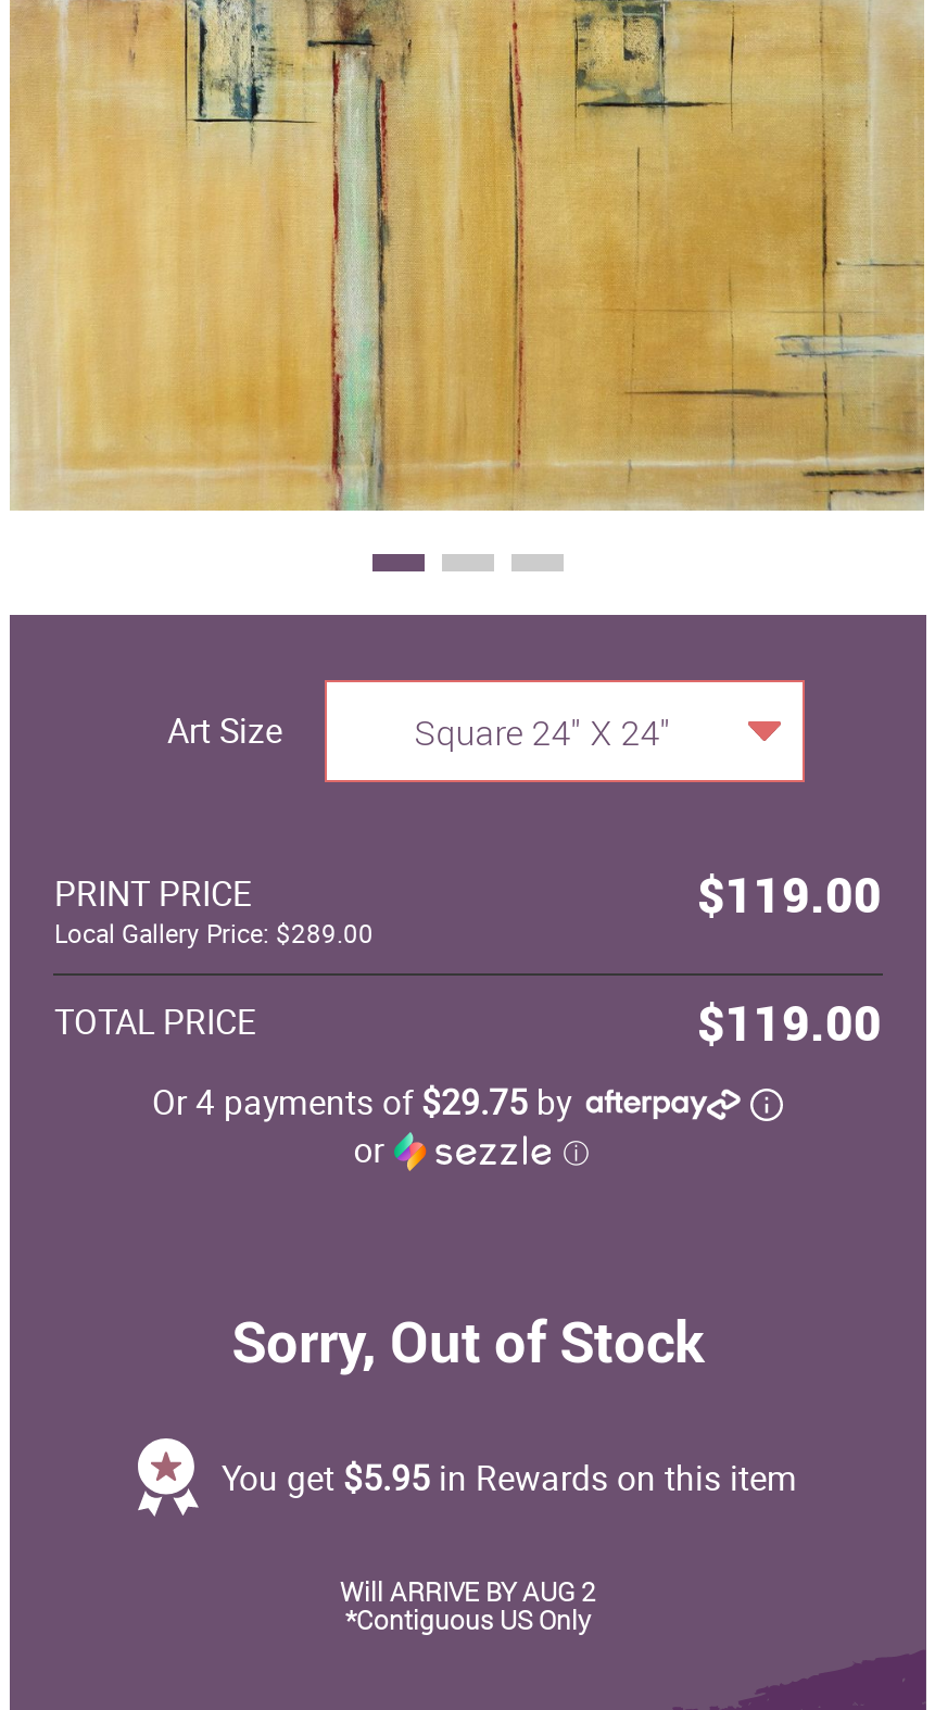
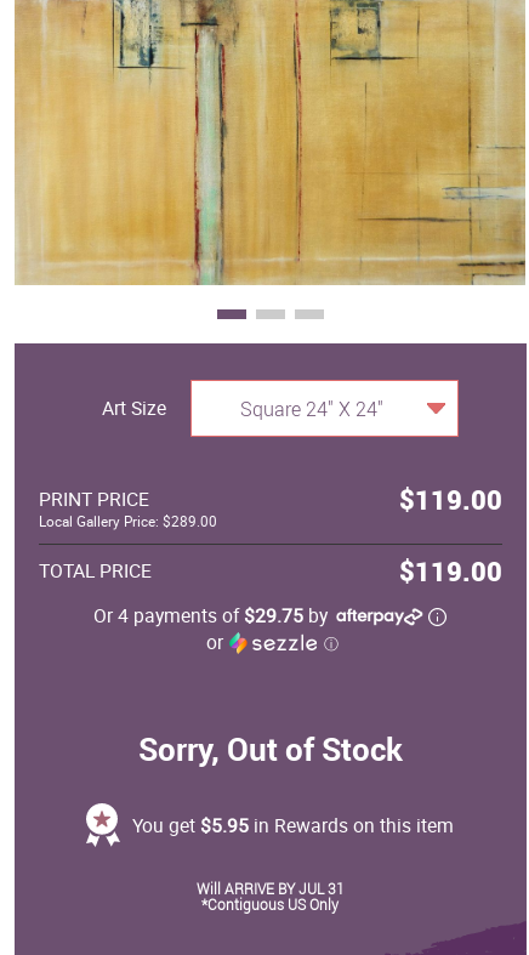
[340,1573,596,1608] Will ARRIVE BY AUG 2 -> [197,879,345,898] Will ARRIVE BY JUL 31

